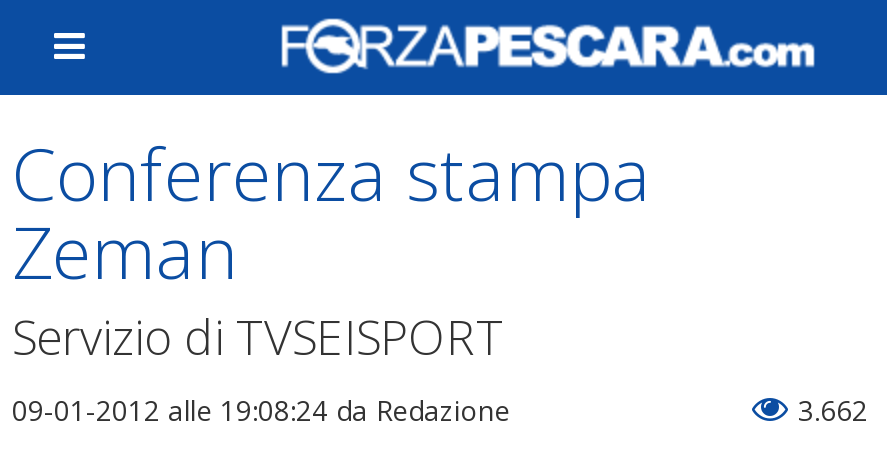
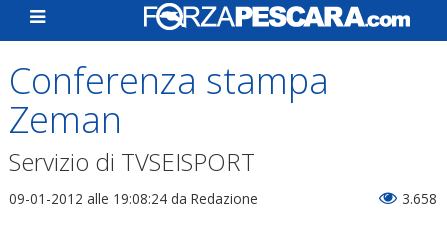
[798,391,868,429] 3.662 -> [402,189,437,208] 3.658

